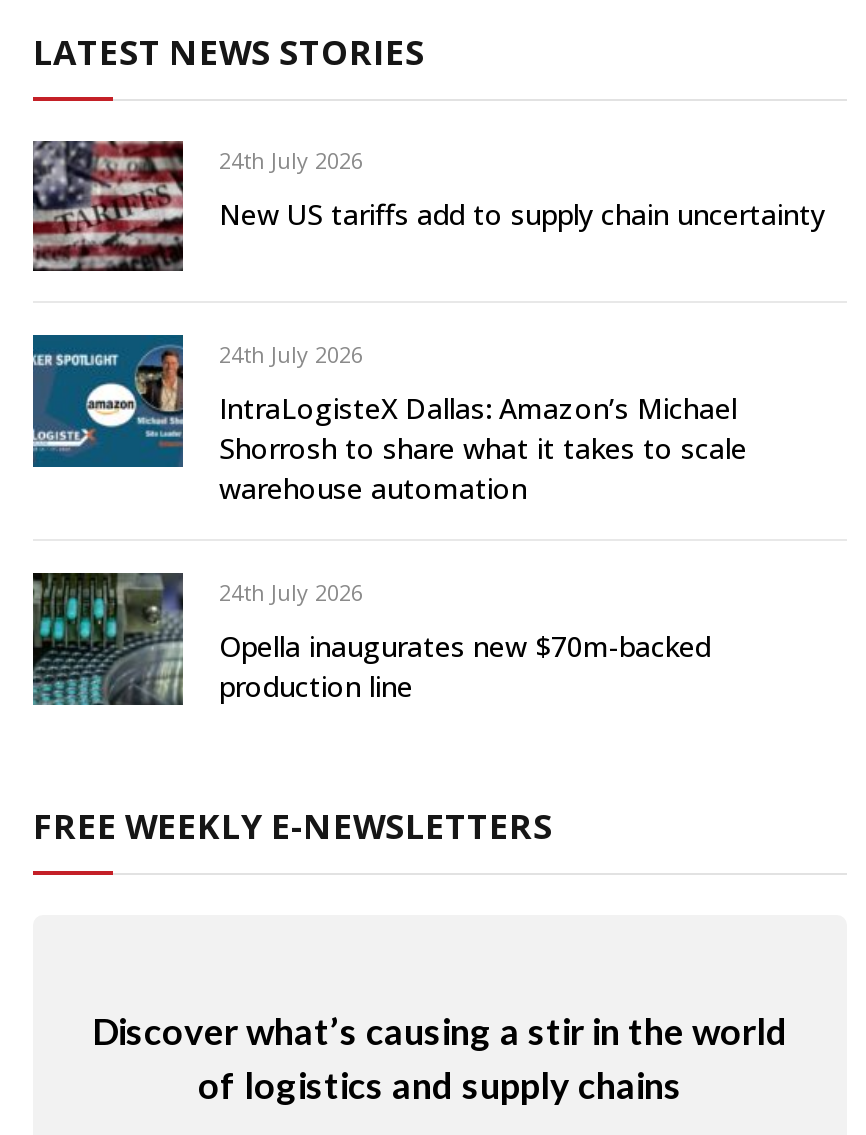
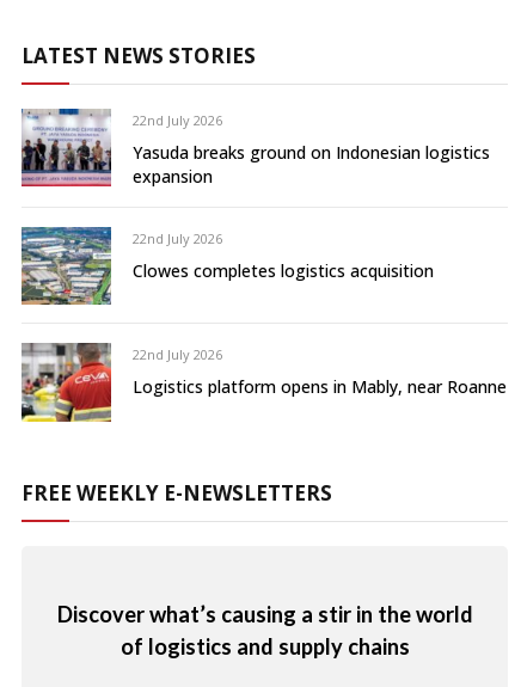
[31,139,363,273] [image] | 24th July 2026 -> [22,108,222,188] [image] | 22nd July 2026
[219,195,825,233] New US tariffs add to supply chain uncertainty -> [133,141,490,188] Yasuda breaks ground on Indonesian logistics | expansion
[33,333,363,469] [image] | 24th July 2026 -> [20,225,222,306] [image] | 22nd July 2026
[219,390,747,508] IntraLogisteX Dallas: Amazon’s Michael | Shorrosh to share what it takes to scale | warehouse automation -> [133,260,434,282] Clowes completes logistics acquisition
[31,571,363,707] [image] | 24th July 2026 -> [22,342,222,423] [image] | 22nd July 2026
[219,628,711,706] Opella inaugurates new $70m-backed | production line -> [133,376,507,398] Logistics platform opens in Mably, near Roanne

